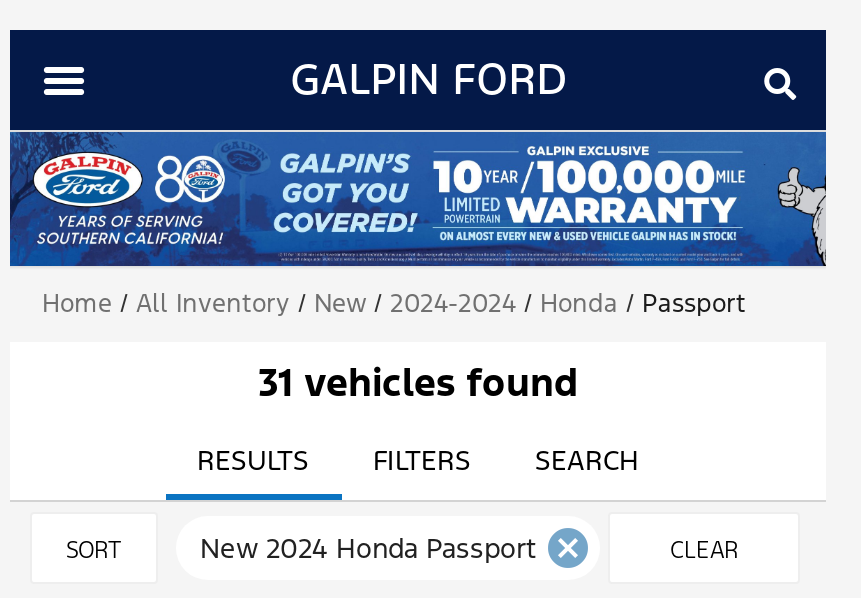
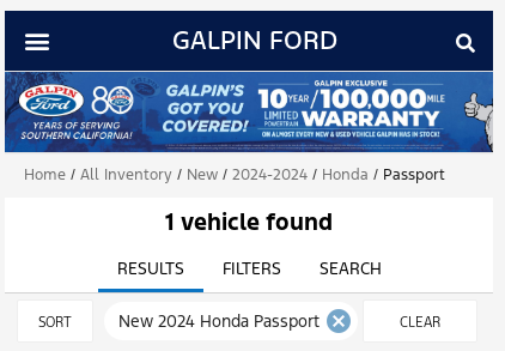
[258,357,578,405] 31 vehicles found -> [165,207,333,235] 1 vehicle found

